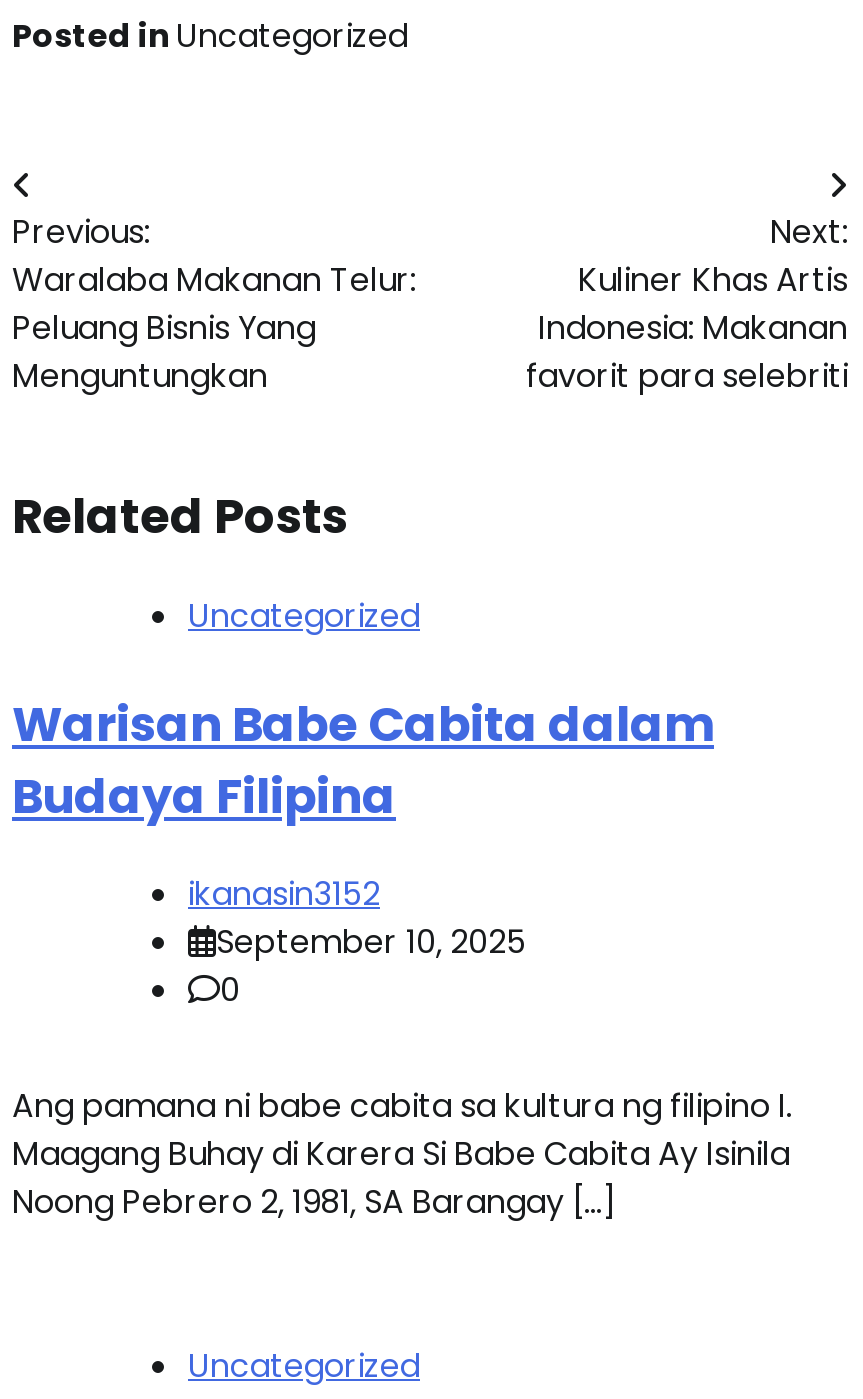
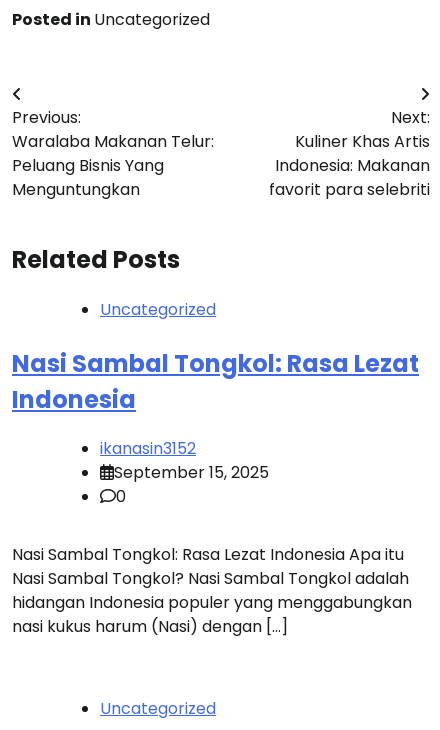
[12,690,714,828] Warisan Babe Cabita dalam | Budaya Filipina -> [12,347,419,416] Nasi Sambal Tongkol: Rasa Lezat | Indonesia
[216,920,526,966] September 10, 2025 -> [114,461,269,484] September 15, 2025
[12,1084,792,1226] Ang pamana ni babe cabita sa kultura ng filipino I. | Maagang Buhay di Karera Si Babe Cabita Ay Isinila | Noong Pebrero 2, 1981, SA Barangay […] -> [12,543,412,638] Nasi Sambal Tongkol: Rasa Lezat Indonesia Apa itu | Nasi Sambal Tongkol? Nasi Sambal Tongkol adalah | hidangan Indonesia populer yang menggabungkan | nasi kukus harum (Nasi) dengan […]

